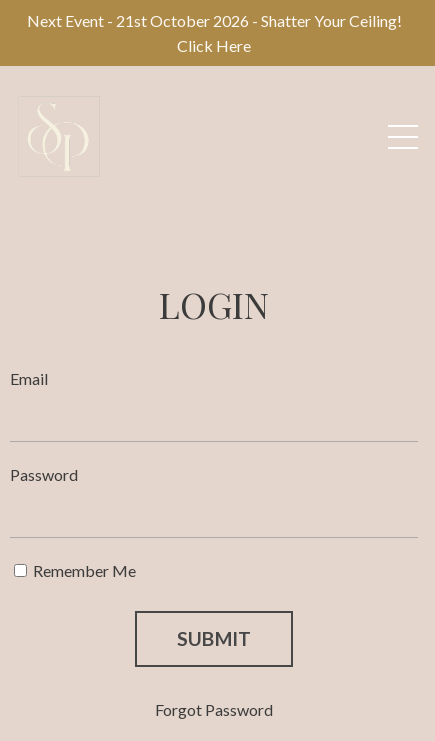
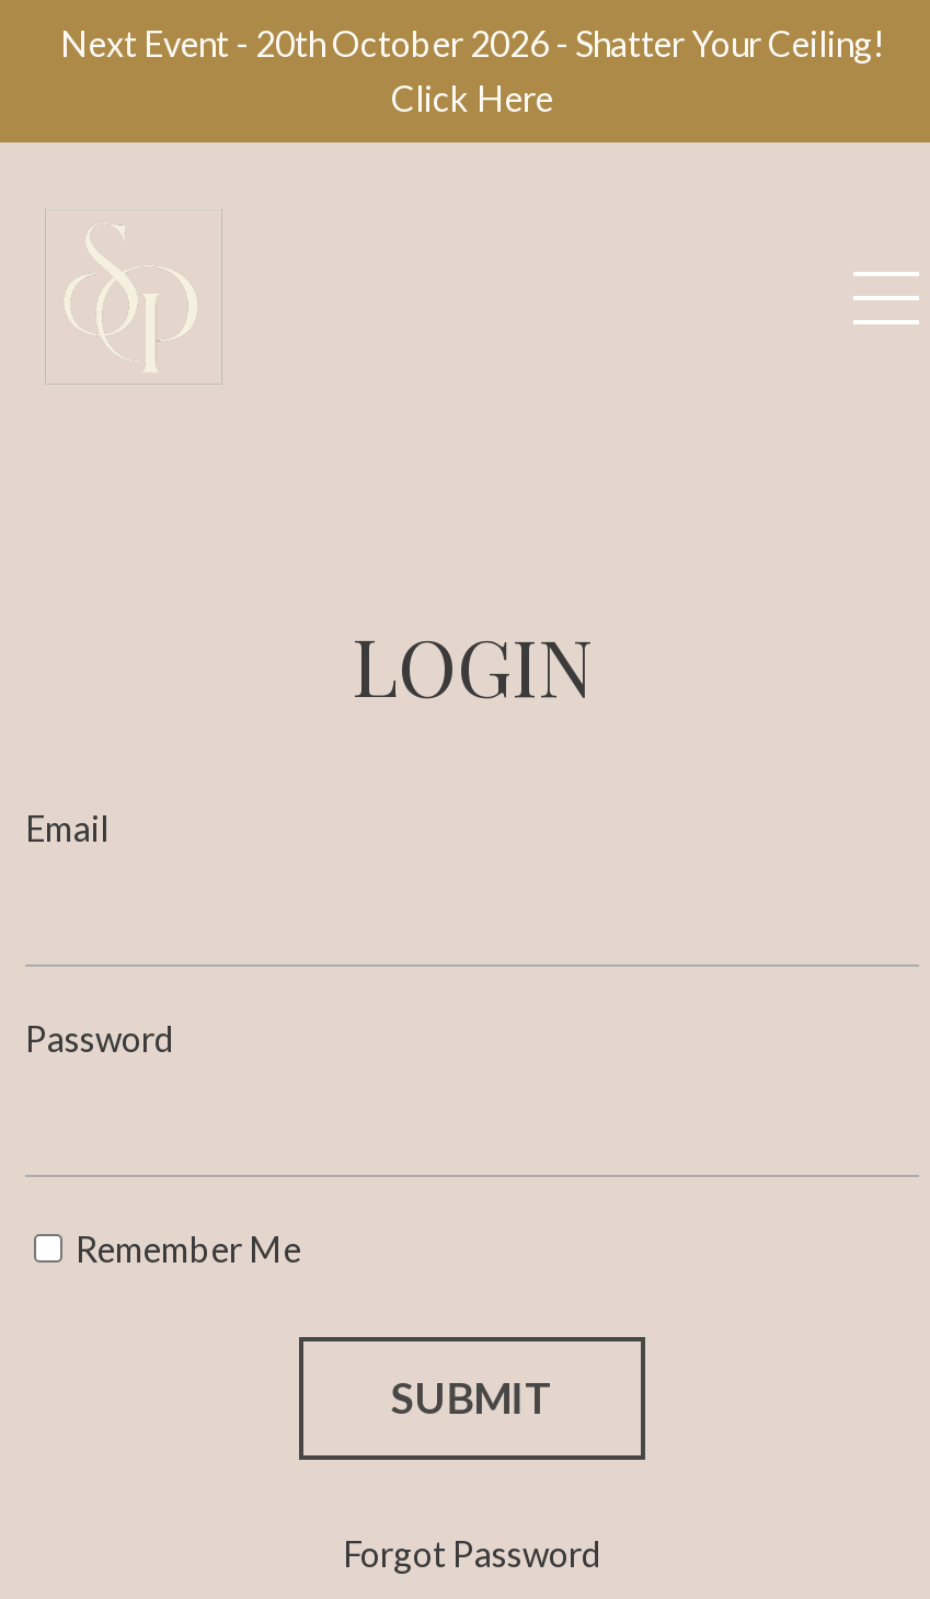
[26,11,401,30] Next Event - 21st October 2026 - Shatter Your Ceiling! -> [60,22,884,64] Next Event - 20th October 2026 - Shatter Your Ceiling!

